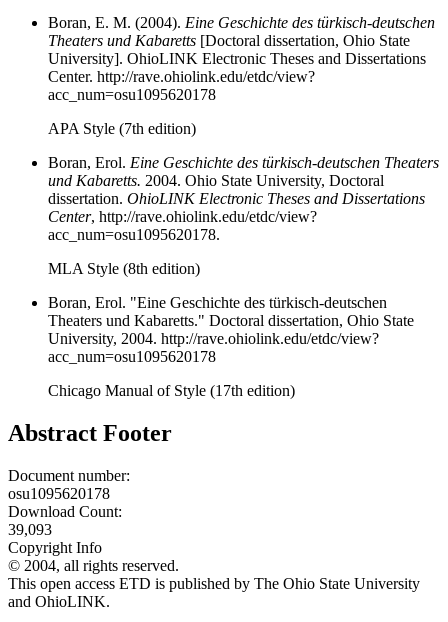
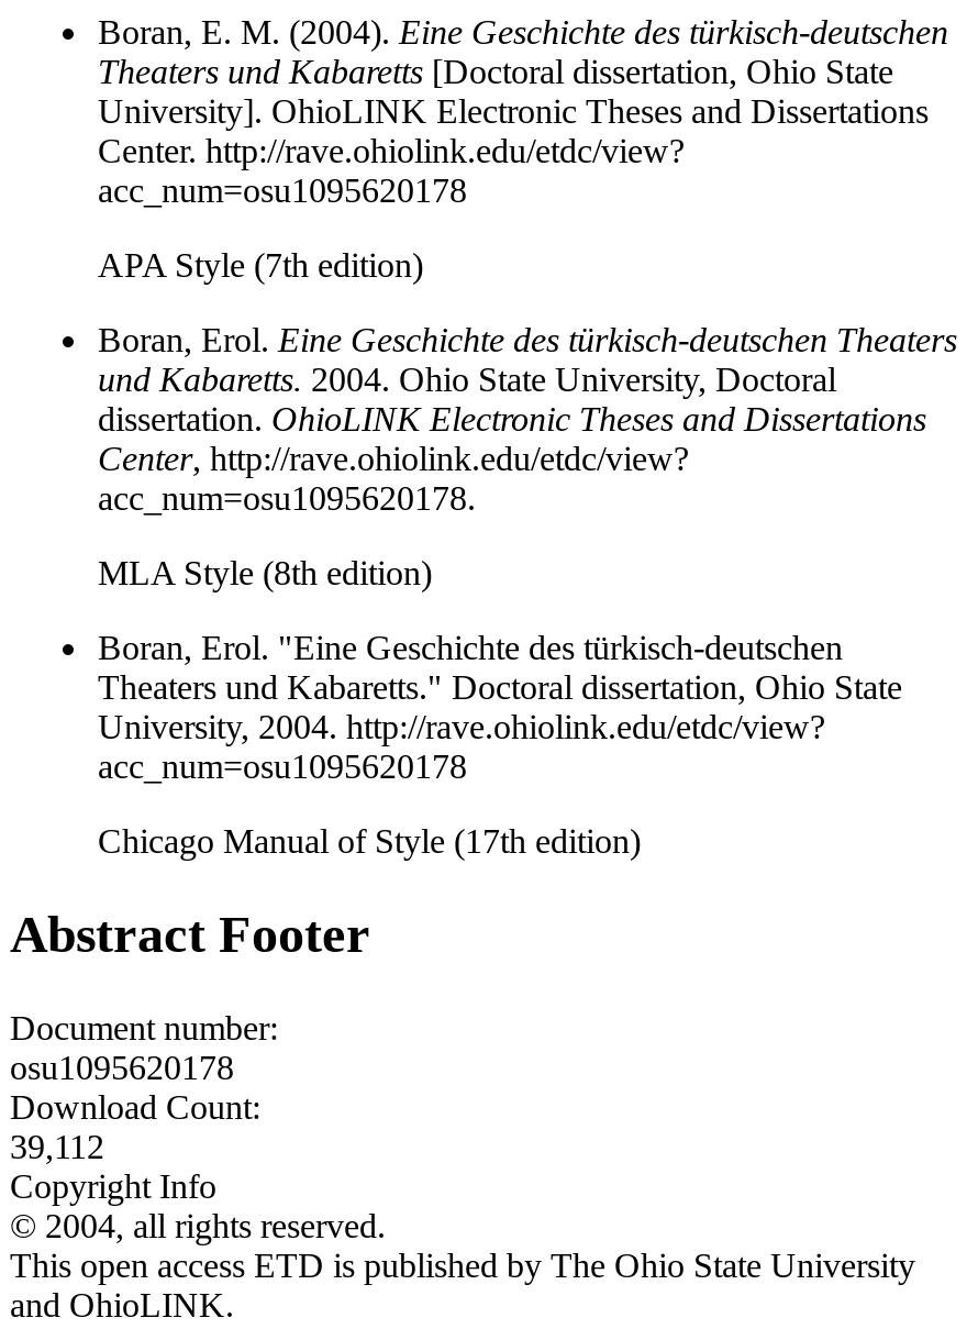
[8,521,52,538] 39,093 -> [10,1128,104,1166] 39,112

